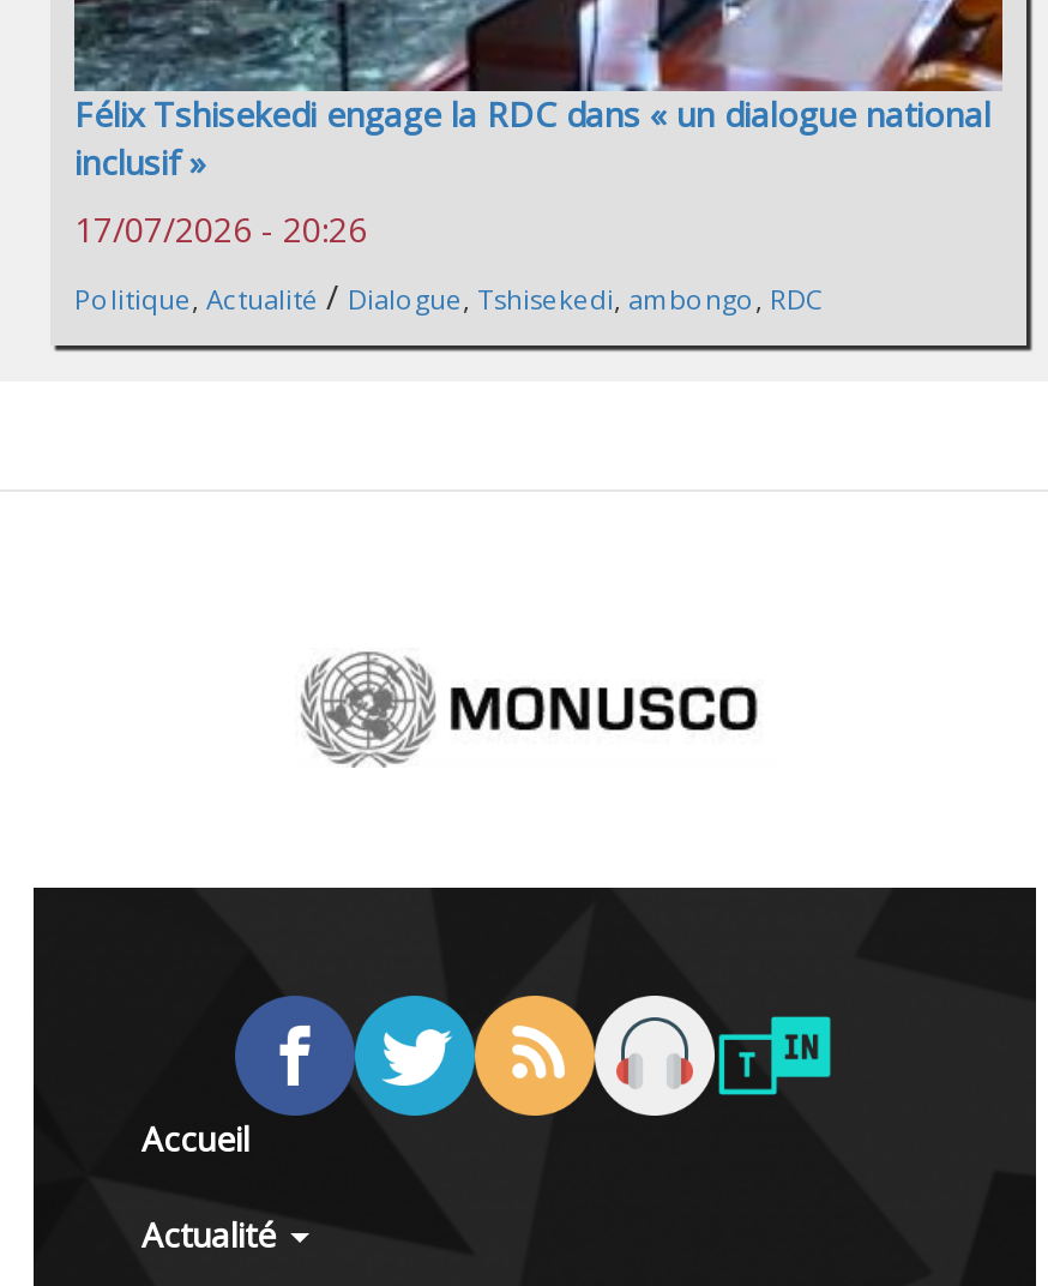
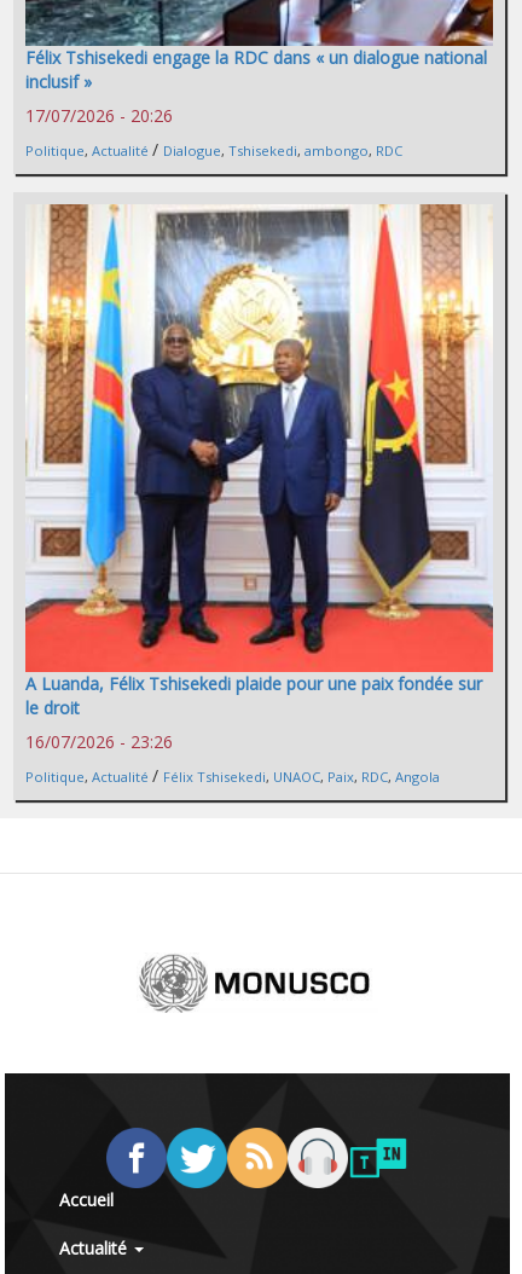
none -> [24,195,494,787] [image] | A Luanda, Félix Tshisekedi plaide pour une paix fondée sur | le droit | 16/07/2026 - 23:26 | Politique, Actualité / Félix Tshisekedi, UNAOC, Paix, RDC, Angola

